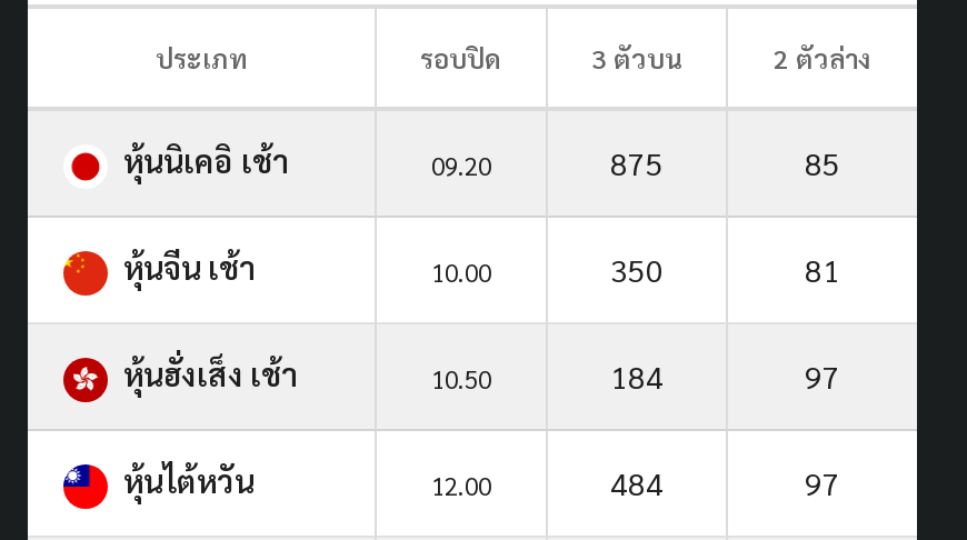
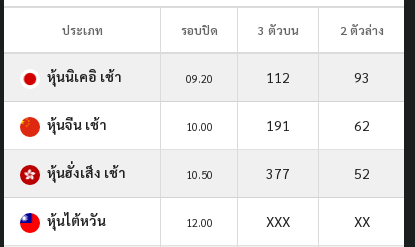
[610,142,664,182] 875 -> [266,68,290,86] 112
[805,142,840,182] 85 -> [353,68,369,86] 93
[610,248,664,288] 350 -> [266,116,290,134] 191
[805,248,840,288] 81 -> [353,116,369,134] 62
[610,355,664,395] 184 -> [266,164,290,182] 377
[805,355,840,395] 97 -> [353,164,369,182] 52
[610,462,840,502] 484 | 97 -> [266,212,369,230] XXX | XX

